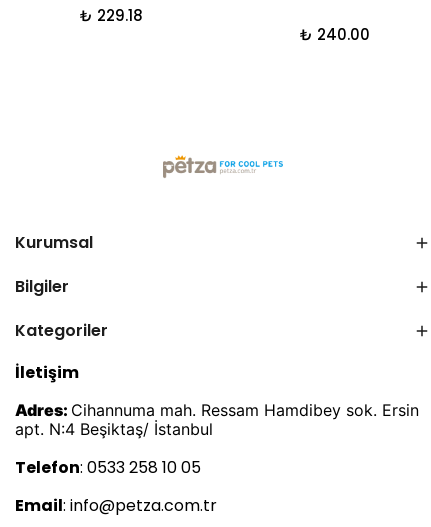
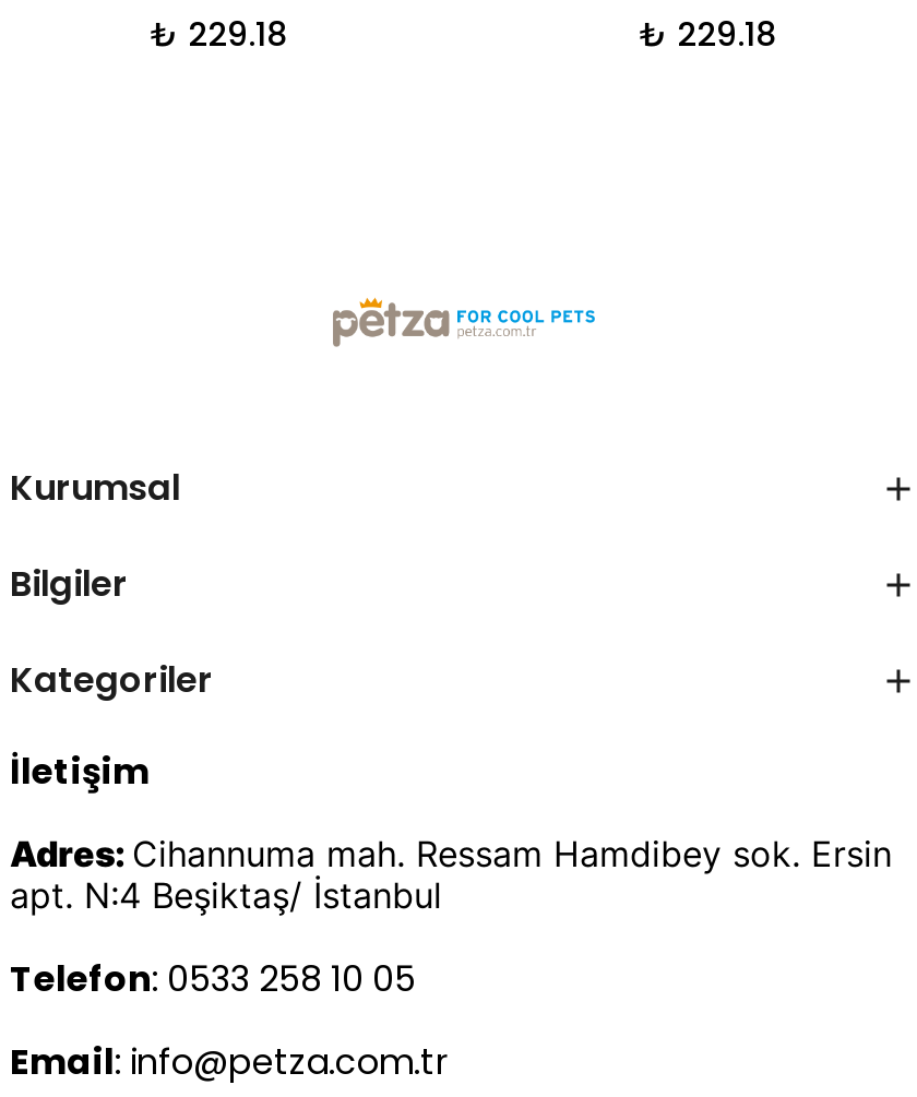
[300,24,370,45] ₺ 240.00 -> [640,11,777,57] ₺ 229.18

